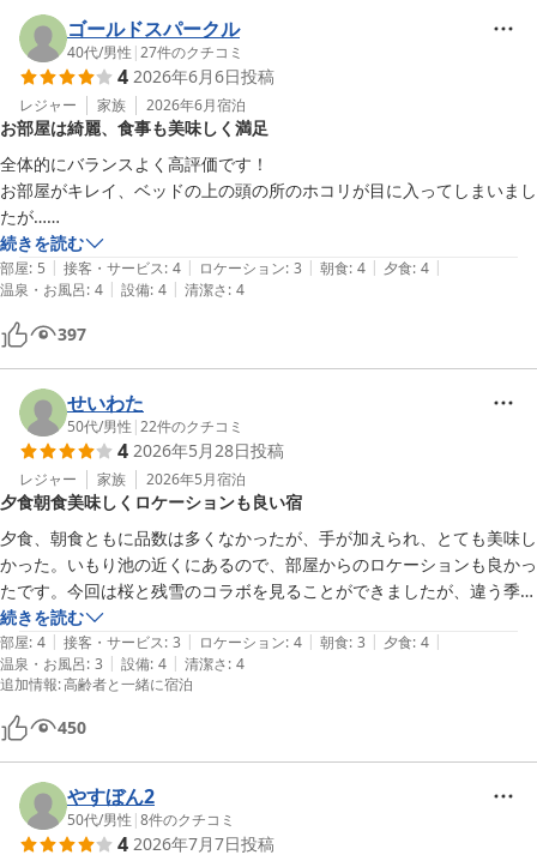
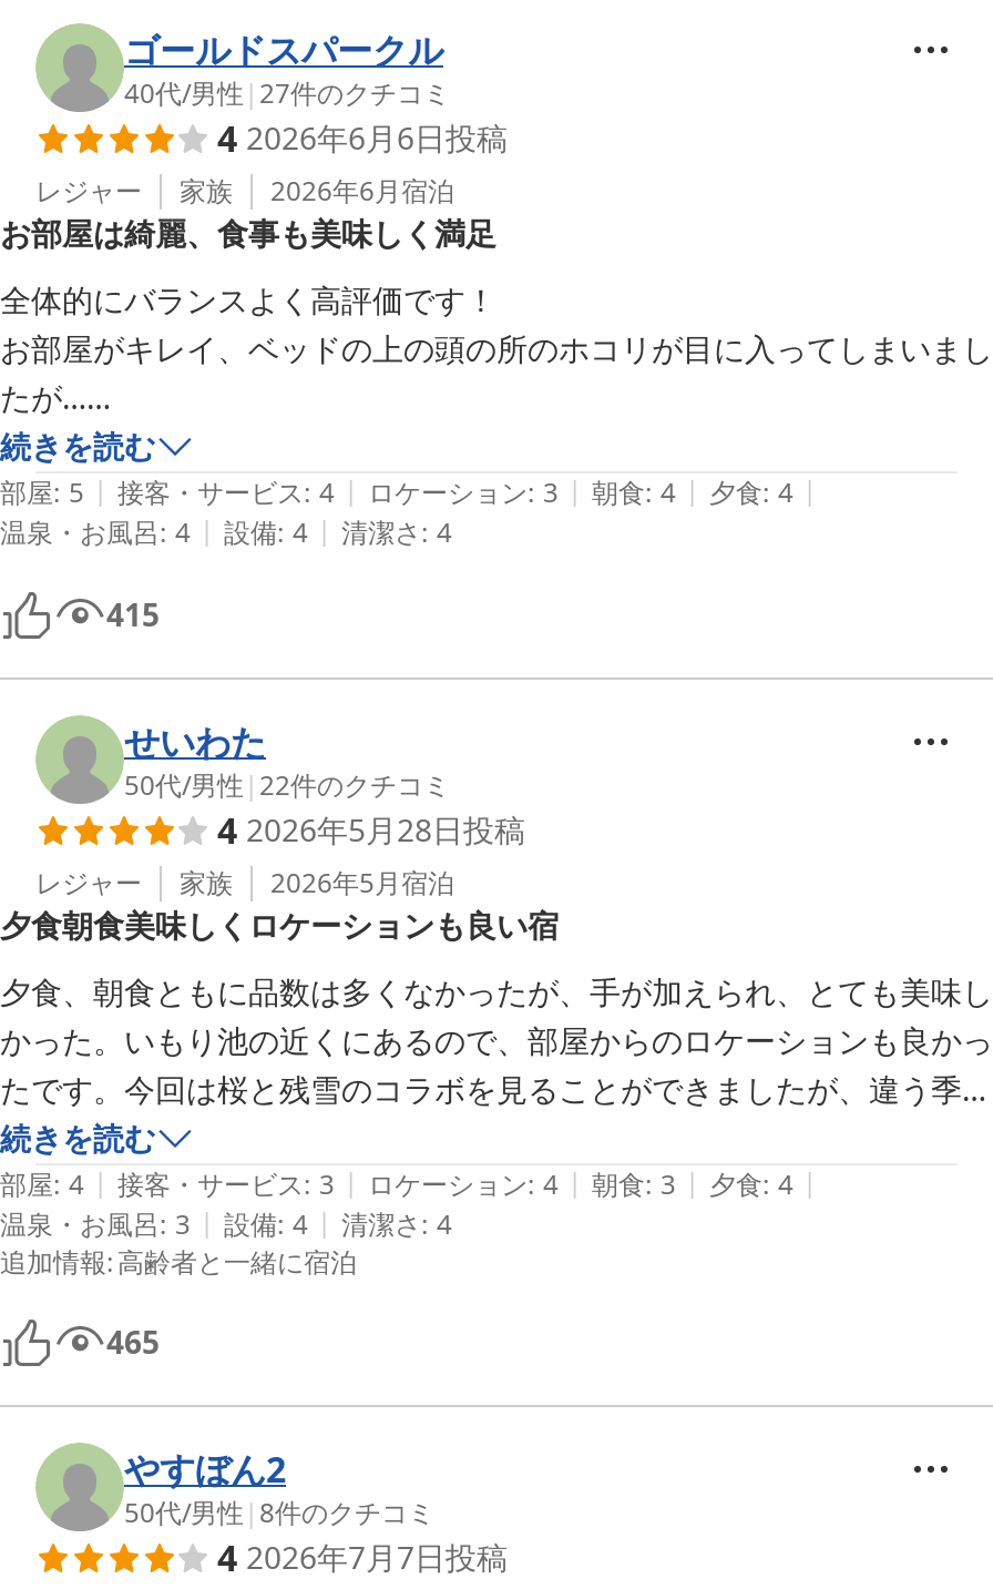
[58,323,86,345] 397 -> [106,593,160,635] 415
[58,716,86,739] 450 -> [106,1321,160,1363] 465

